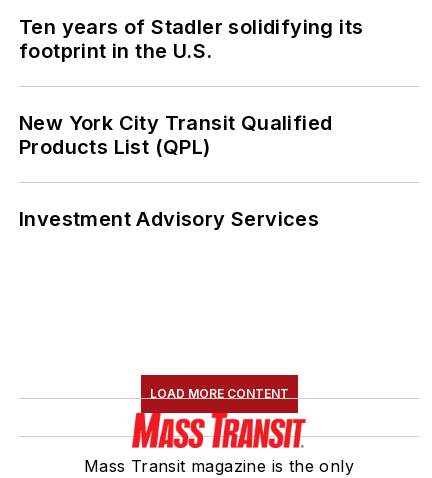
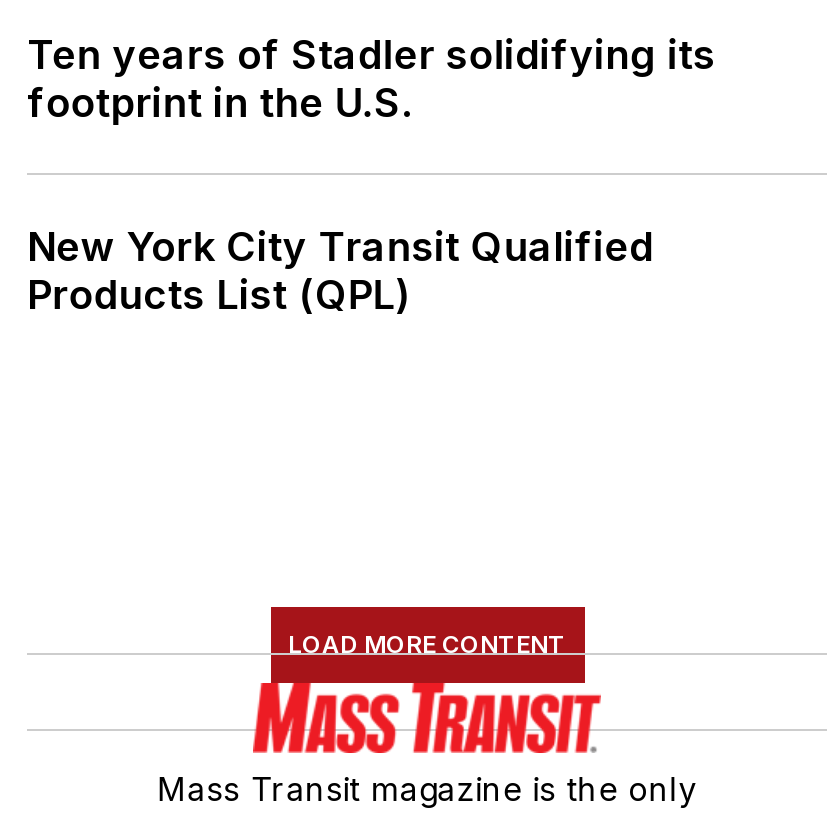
[19,207,319,231] Investment Advisory Services -> none

